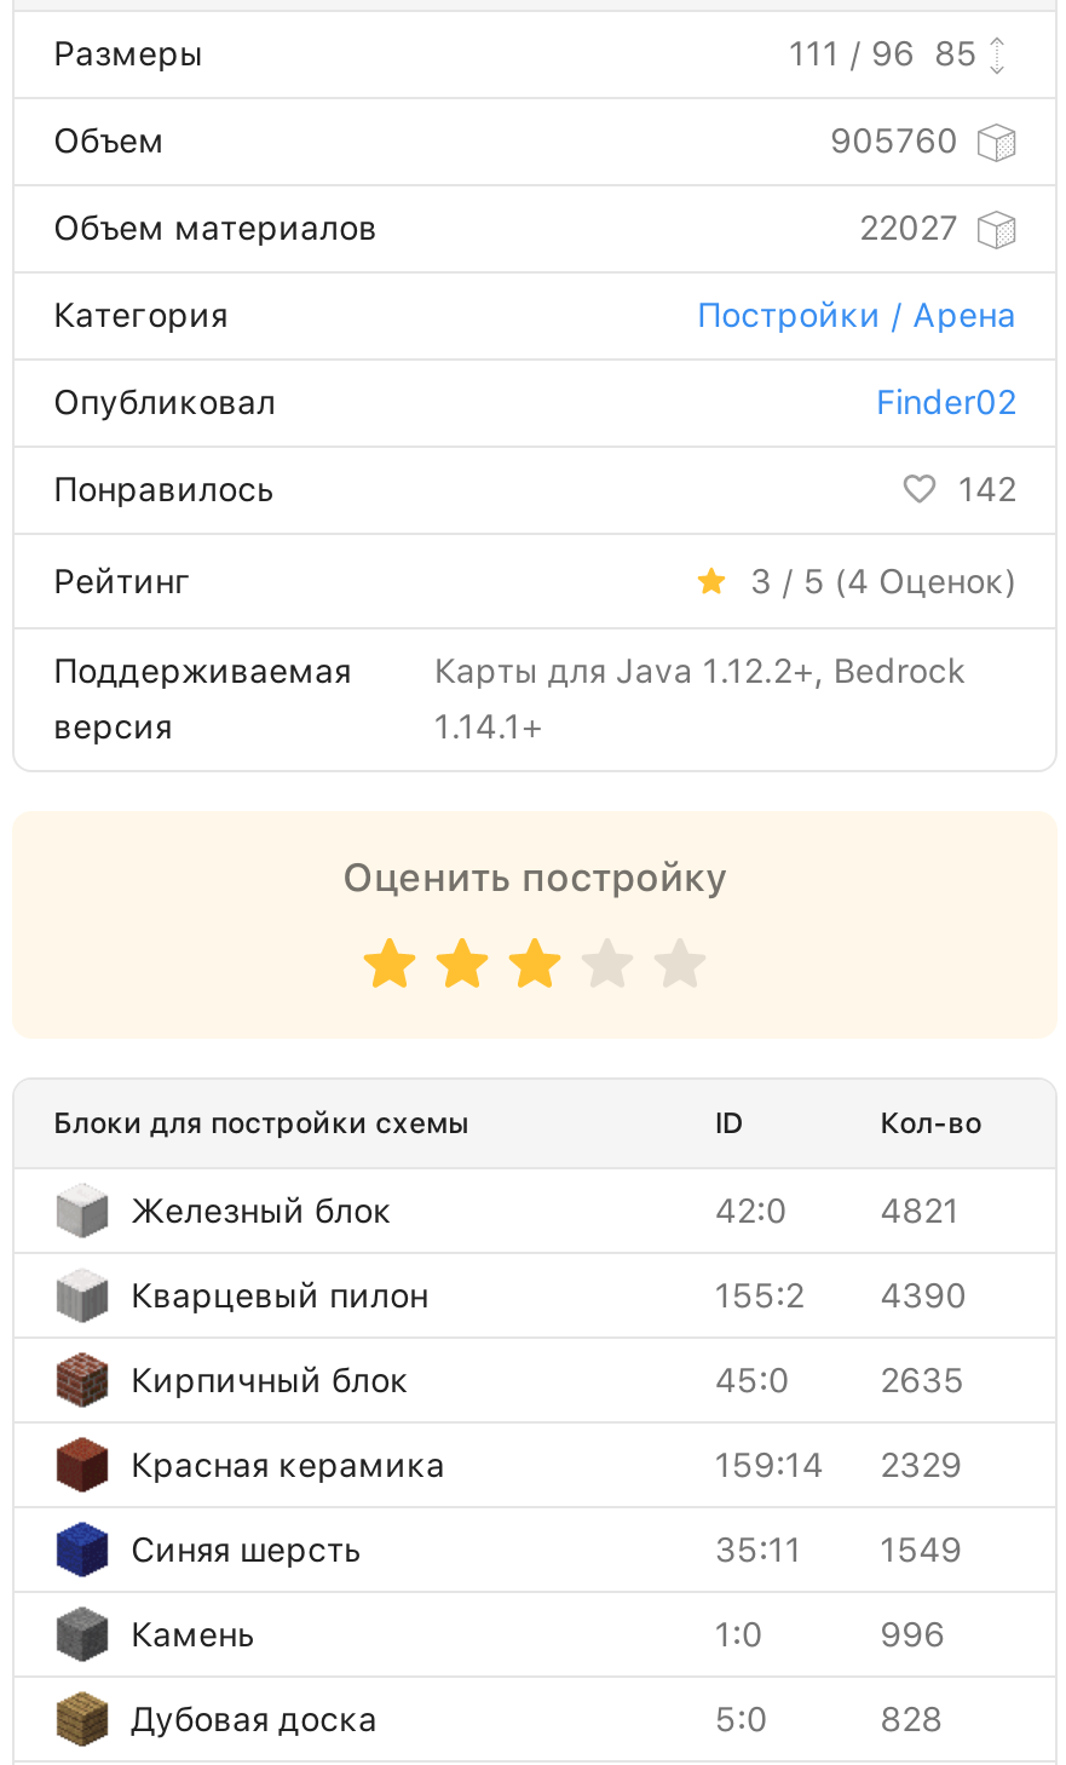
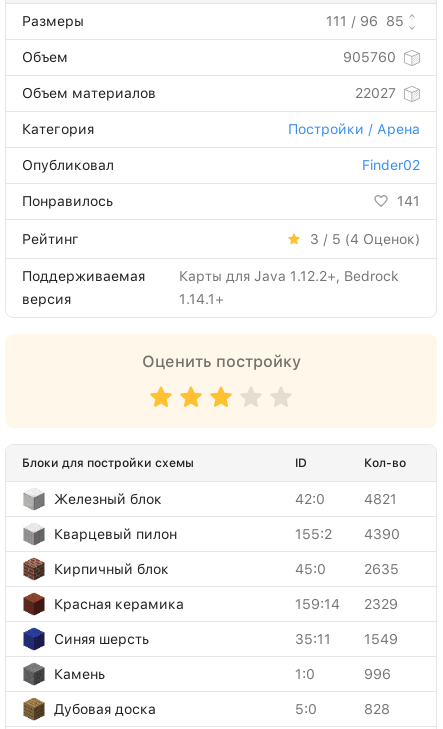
[958,470,1016,508] 142 -> [397,193,420,209] 141

